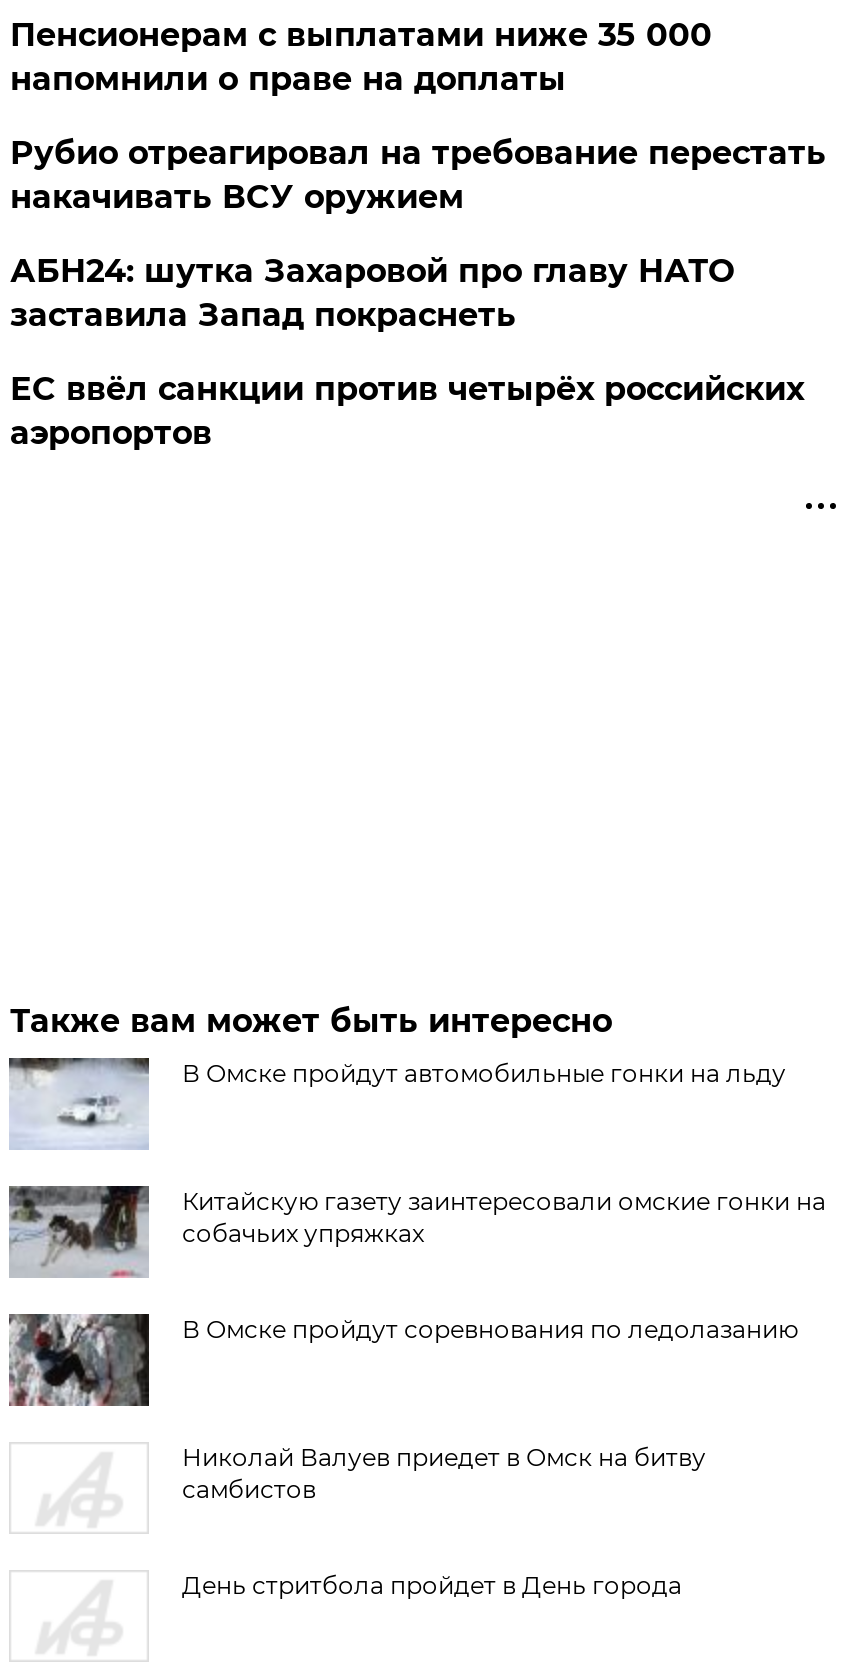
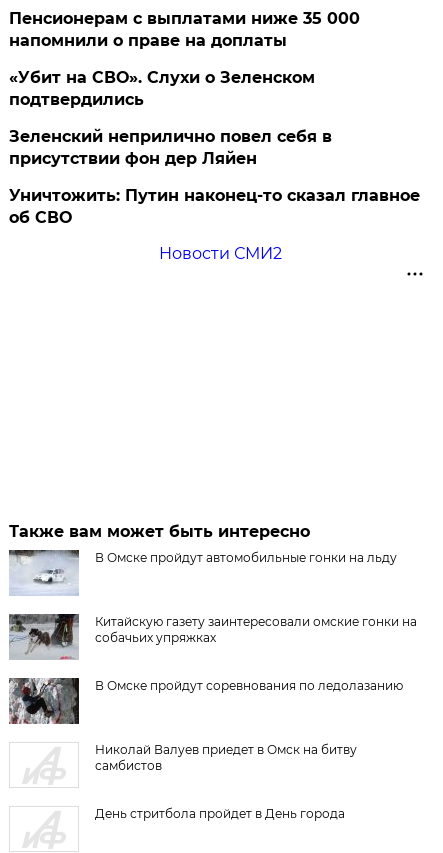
[10,134,826,452] Рубио отреагировал на требование перестать | накачивать ВСУ оружием | АБН24: шутка Захаровой про главу НАТО | заставила Запад покраснеть | ЕС ввёл санкции против четырёх российских | аэропортов -> [9,68,420,263] «Убит на СВО». Слухи о Зеленском | подтвердились | Зеленский неприлично повел cебя в | присутствии фон дер Ляйен | Уничтожить: Путин наконец-то сказал главное | об СВО | Новости СМИ2

